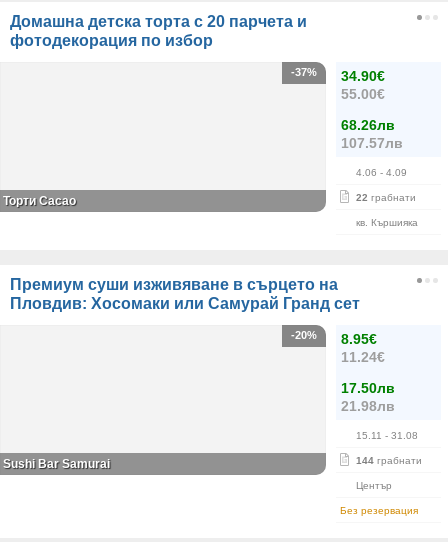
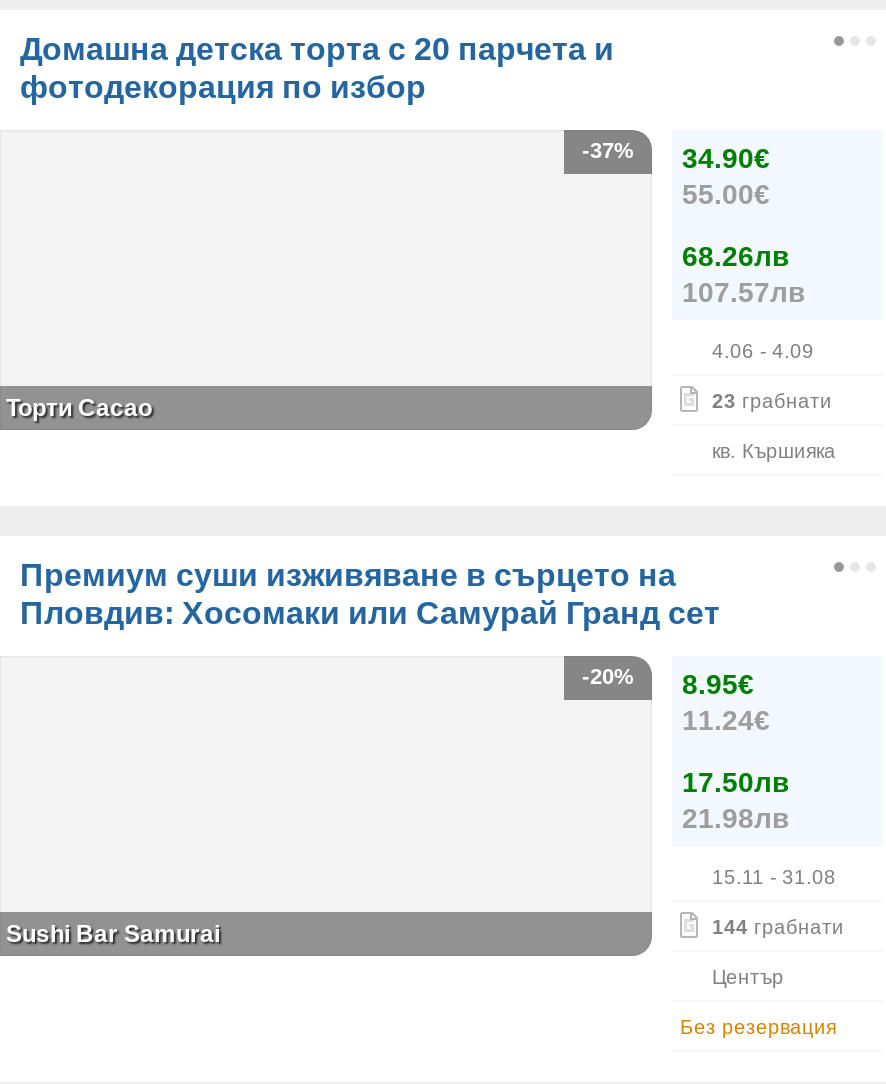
[356,192,416,203] 22 грабнати -> [712,390,832,412] 23 грабнати

